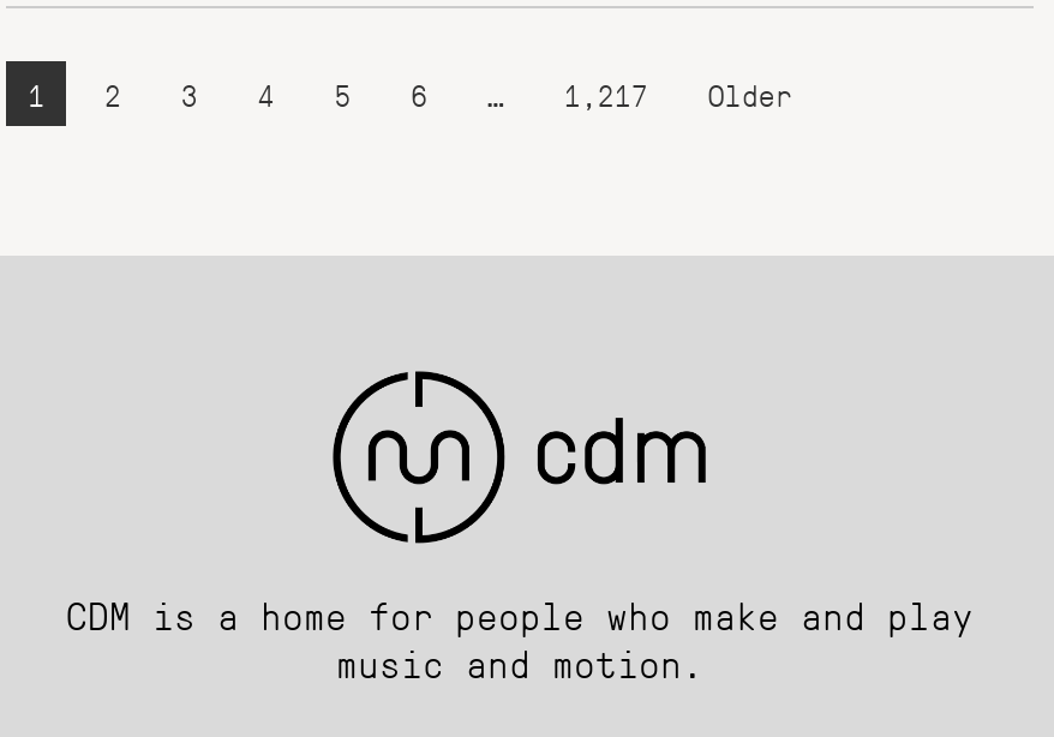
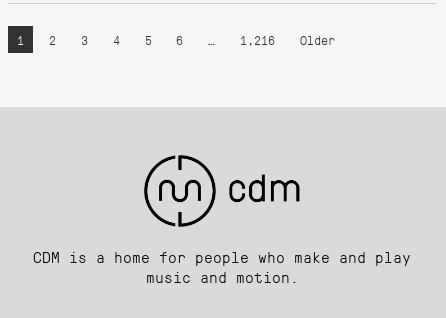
[564,72,648,113] 1,217 -> [240,31,275,48] 1,216

